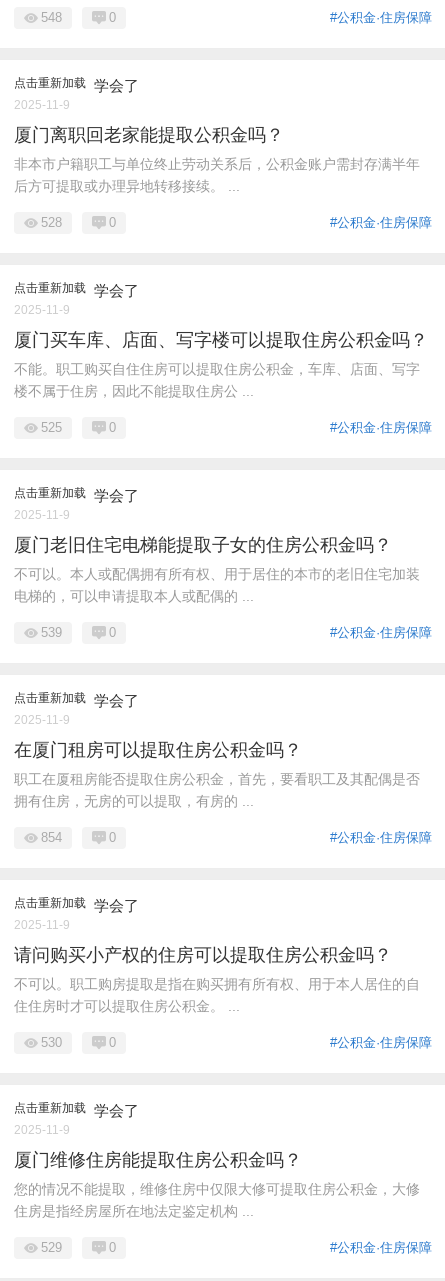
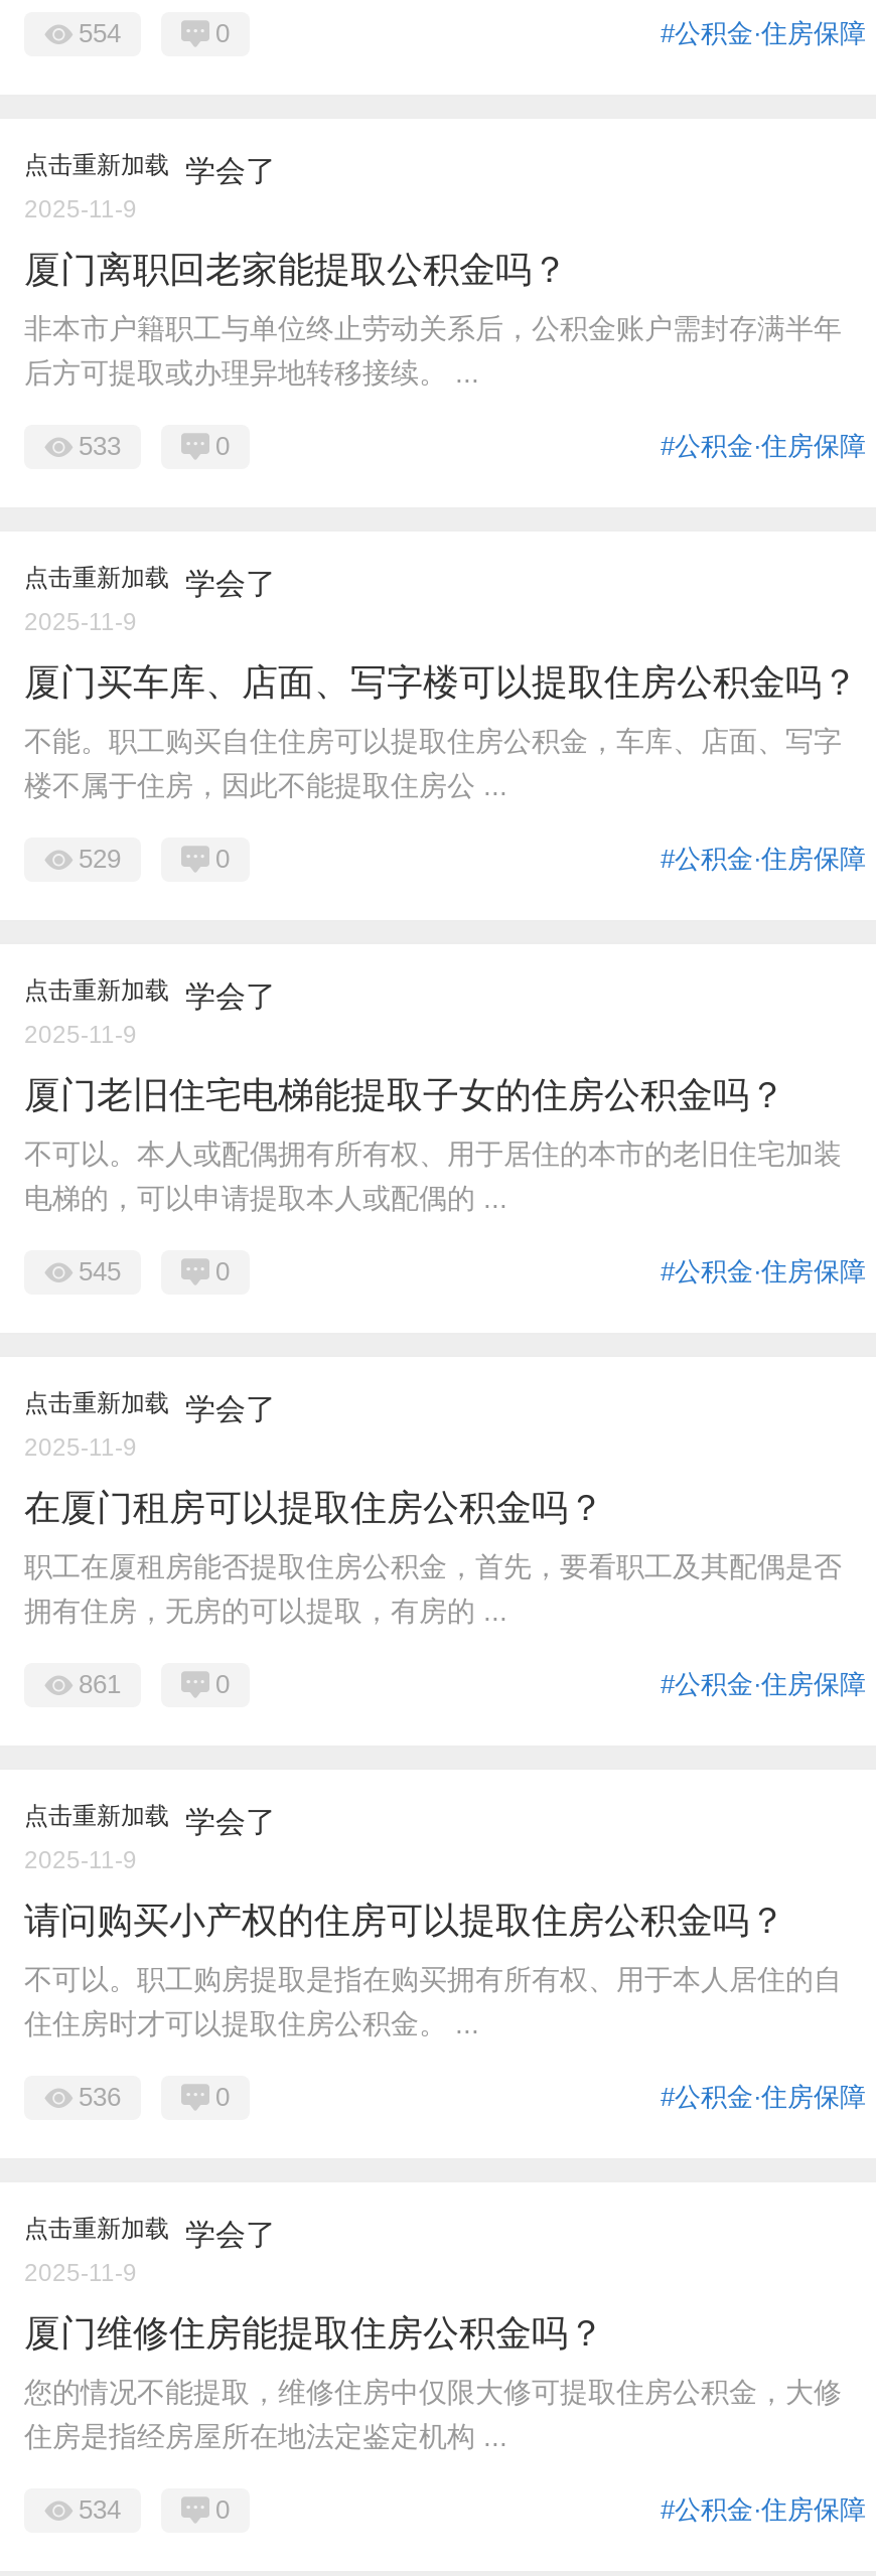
[41,10,62,25] 548 -> [79,18,121,48] 554
[41,215,62,230] 528 -> [79,431,121,461] 533
[41,420,62,435] 525 -> [79,843,121,874] 529
[41,625,62,640] 539 -> [79,1256,121,1286] 545
[41,830,62,845] 854 -> [79,1669,121,1699] 861
[41,1035,62,1050] 530 -> [79,2082,121,2112] 536
[41,1240,62,1255] 529 -> [79,2494,121,2524] 534

